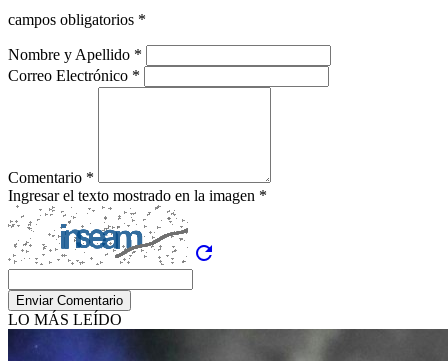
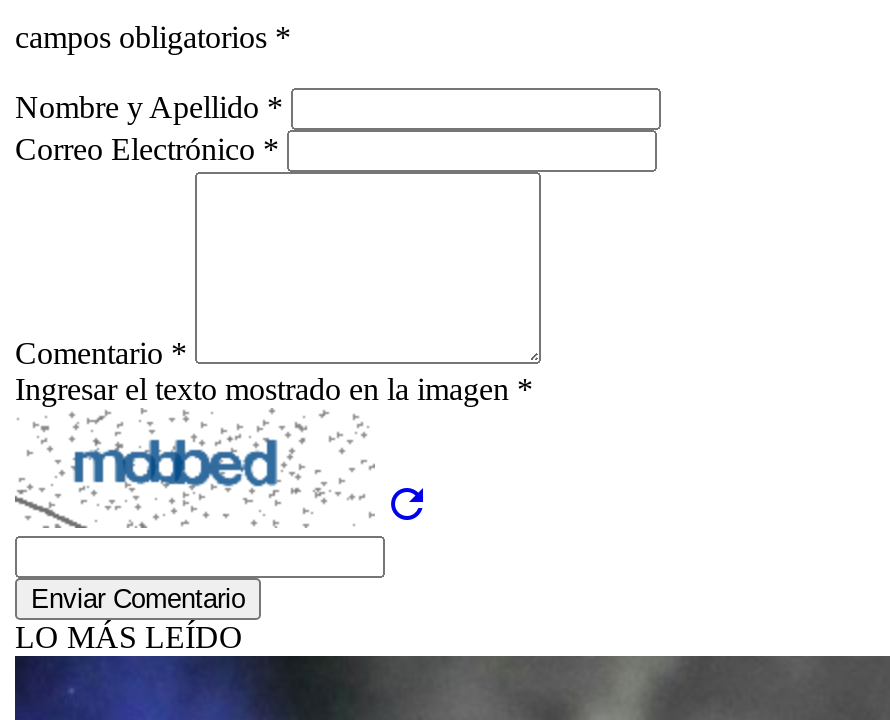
[7,207,189,265] [image] -> [13,412,375,528] [image]

